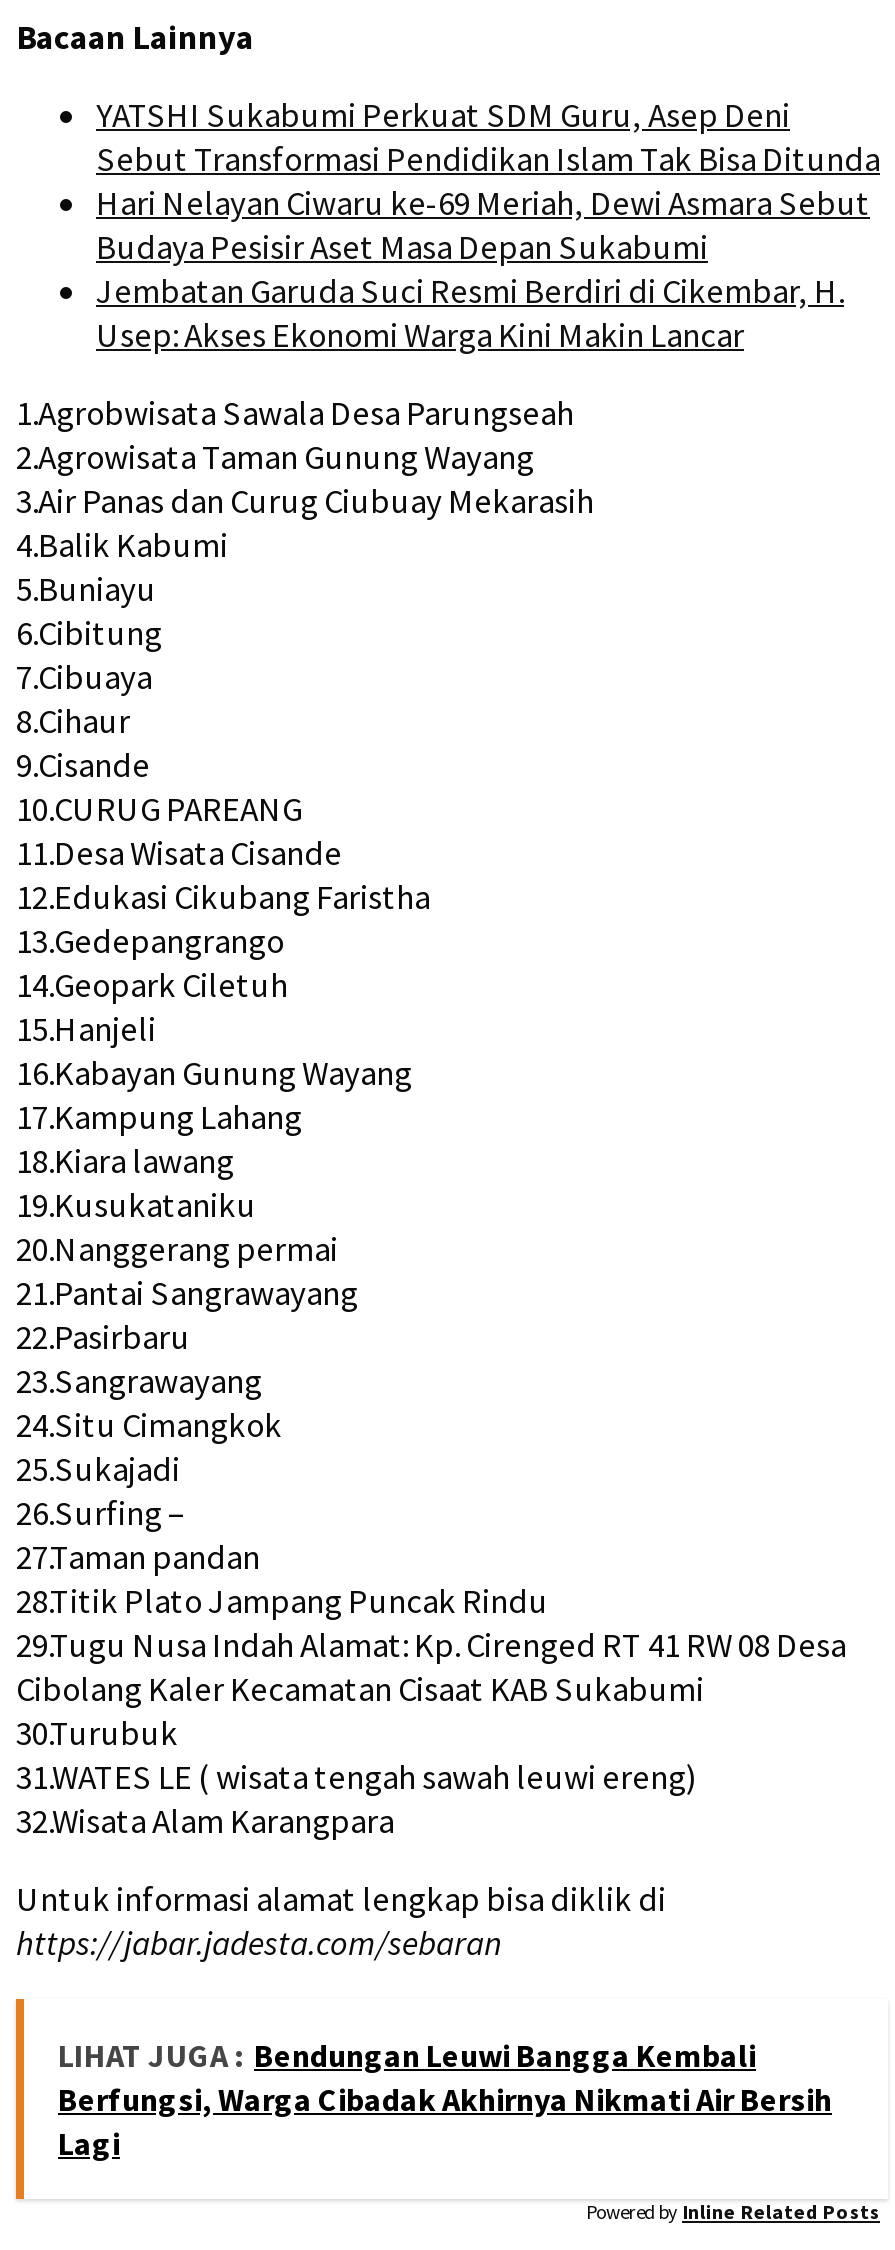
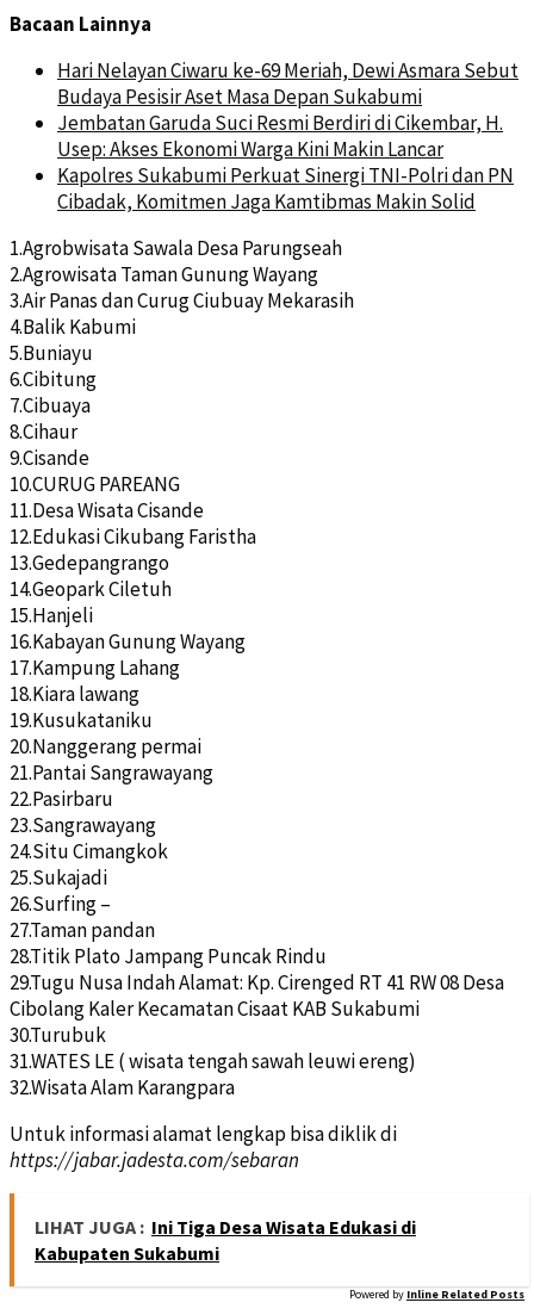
[96,93,880,181] YATSHI Sukabumi Perkuat SDM Guru, Asep Deni | Sebut Transformasi Pendidikan Islam Tak Bisa Ditunda -> none
moved [96,181,870,357] -> [57,57,519,162]: Hari Nelayan Ciwaru ke-69 Meriah, Dewi Asmara Sebut | Budaya Pesisir Aset Masa Depan Sukabumi | Jembatan Garuda Suci Resmi Berdiri di Cikembar, H. | Usep: Akses Ekonomi Warga Kini Makin Lancar
none -> [57,162,514,214] Kapolres Sukabumi Perkuat Sinergi TNI-Polri dan PN | Cibadak, Komitmen Jaga Kamtibmas Makin Solid
[58,2035,832,2163] LIHAT JUGA : Bendungan Leuwi Bangga Kembali | Berfungsi, Warga Cibadak Akhirnya Nikmati Air Bersih | Lagi -> [35,1215,416,1265] LIHAT JUGA : Ini Tiga Desa Wisata Edukasi di | Kabupaten Sukabumi

